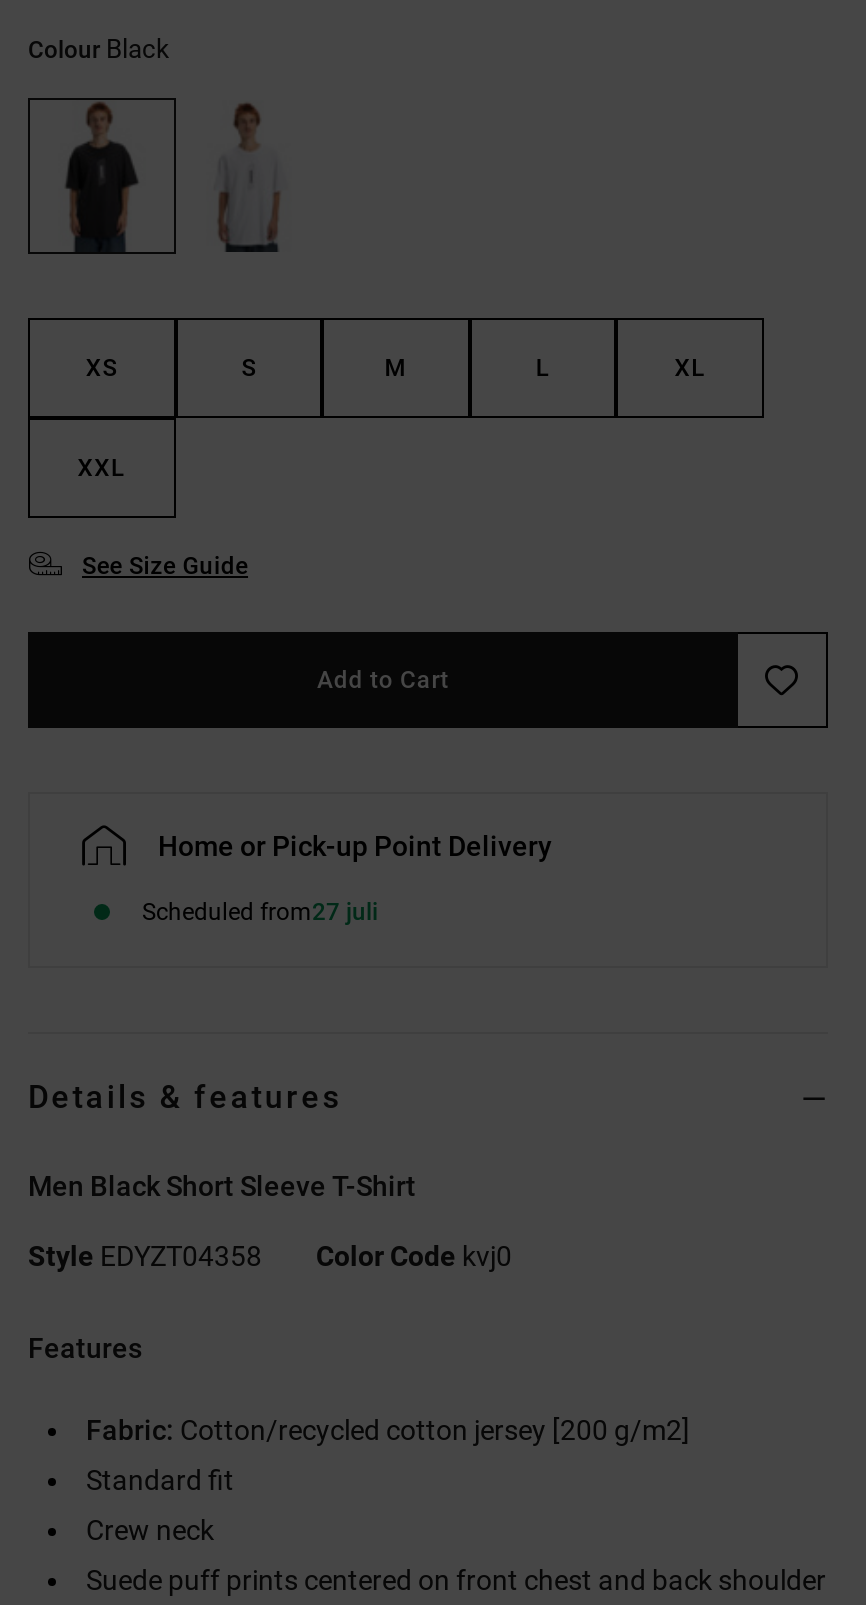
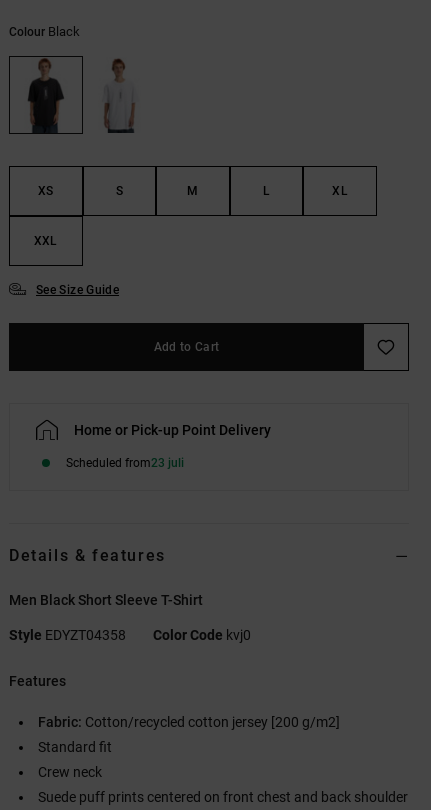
[142,897,378,925] Scheduled from27 juli -> [66,456,184,470] Scheduled from23 juli

